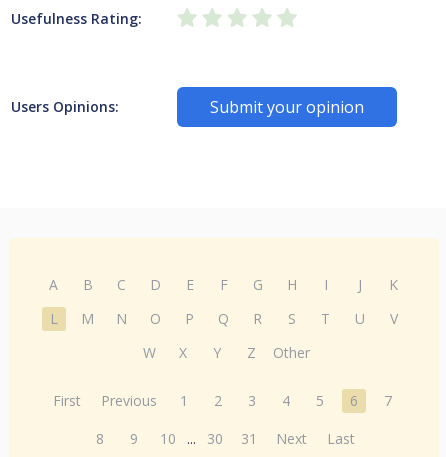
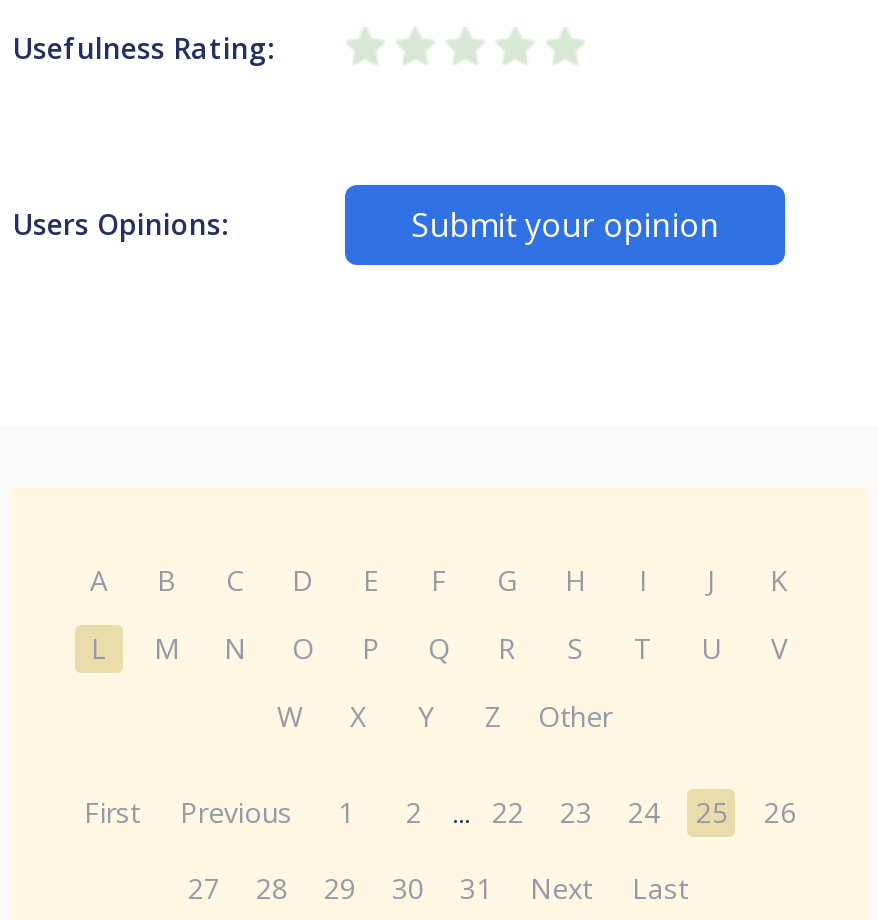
[214,391,392,410] 2 | 3 | 4 | 5 | 6 | 7 -> [406,793,796,831] 2 ... 22 | 23 | 24 | 25 | 26
[96,429,223,448] 8 | 9 | 10 ... 30 -> [188,869,424,907] 27 | 28 | 29 | 30

